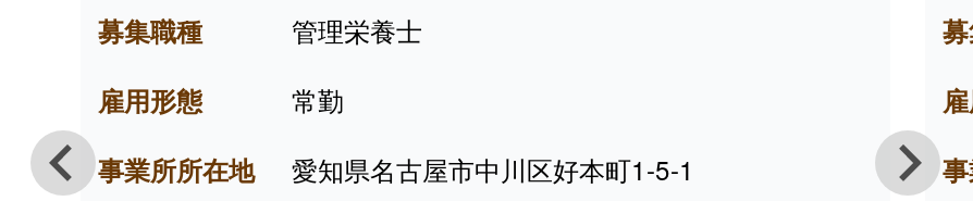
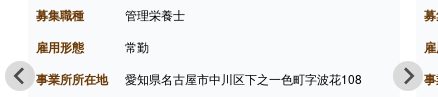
[292,150,694,186] 愛知県名古屋市中川区好本町1-5-1 -> [125,70,362,87] 愛知県名古屋市中川区下之一色町字波花108

